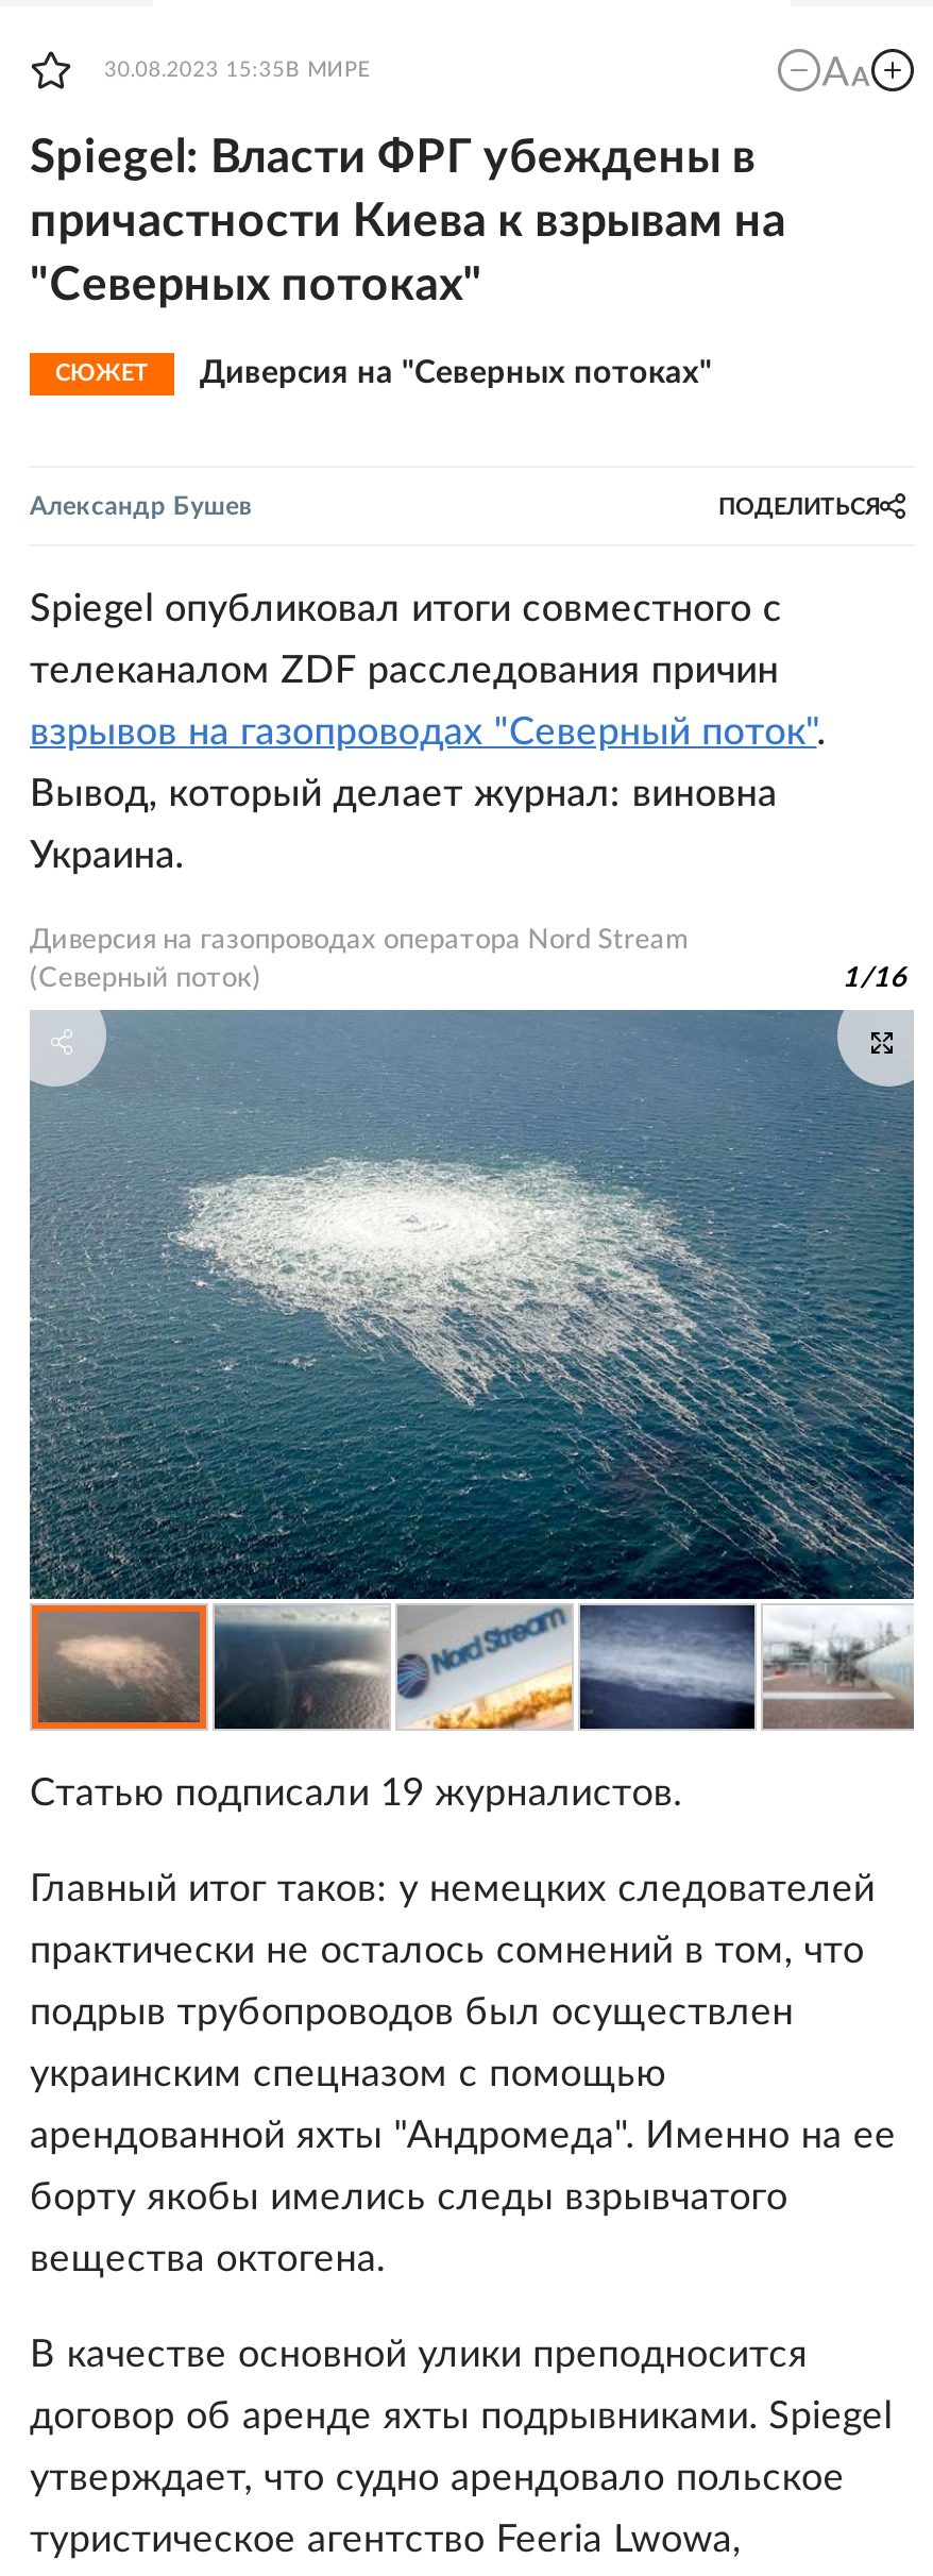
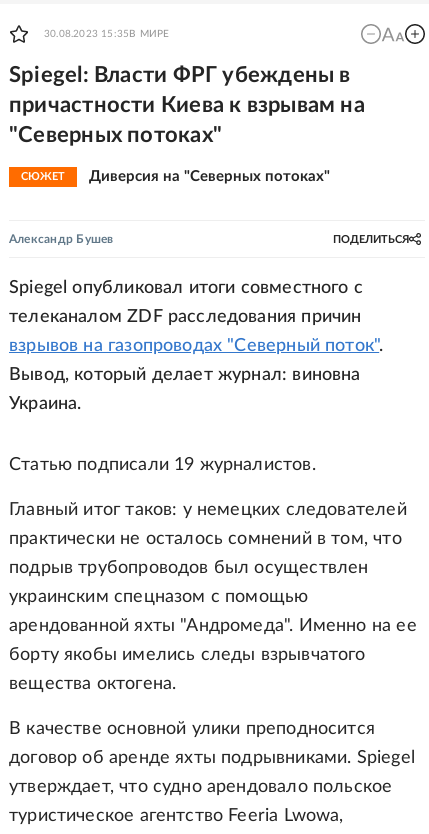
[30,927,907,993] Диверсия на газопроводах оператора Nord Stream | (Северный поток) | 1/16 -> none
[28,1008,916,1733] [image] -> none

